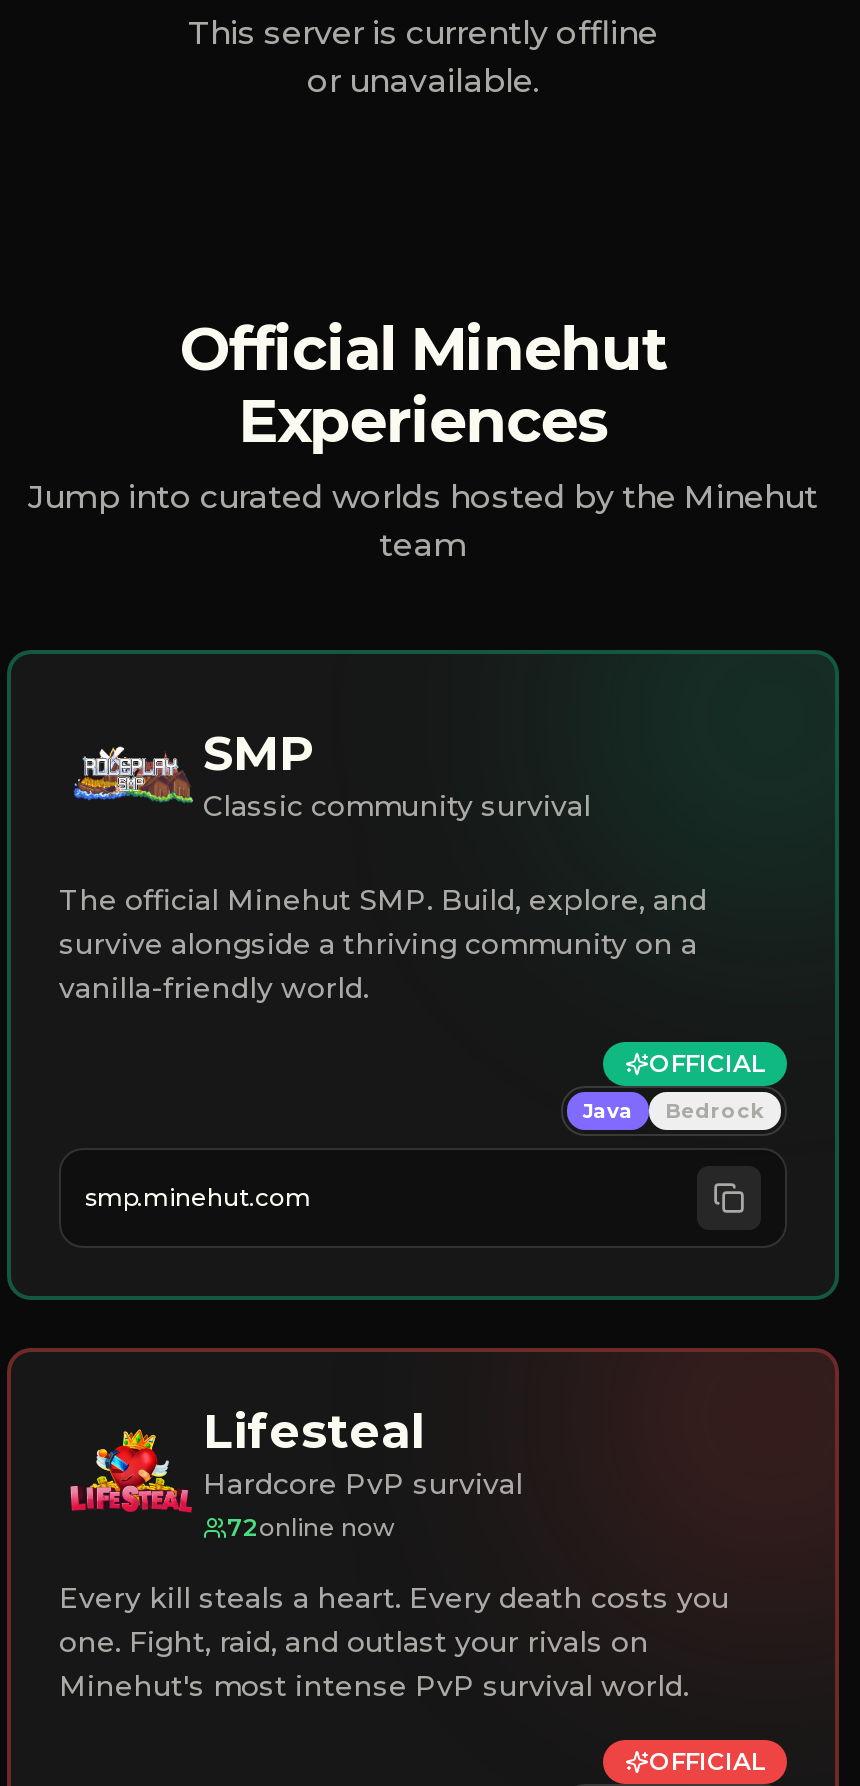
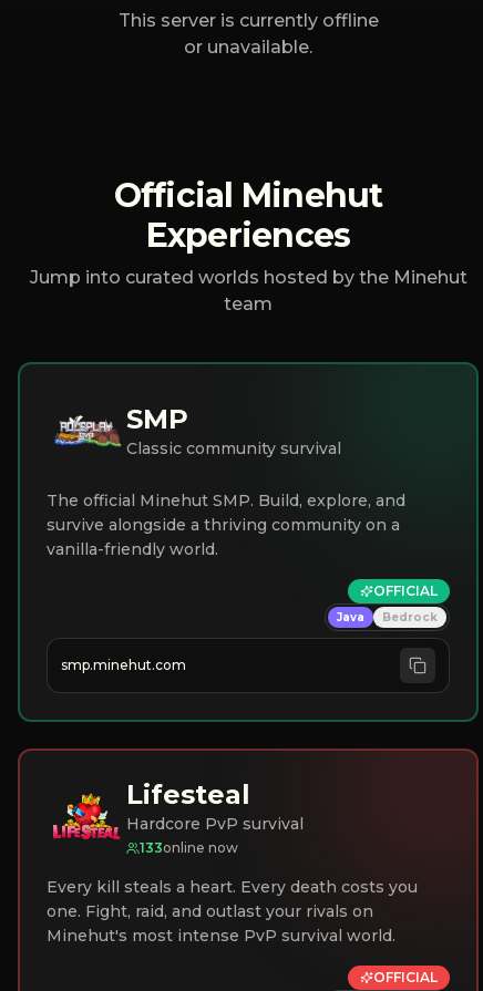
[227,1512,395,1542] 72online now -> [140,839,238,856] 133online now

